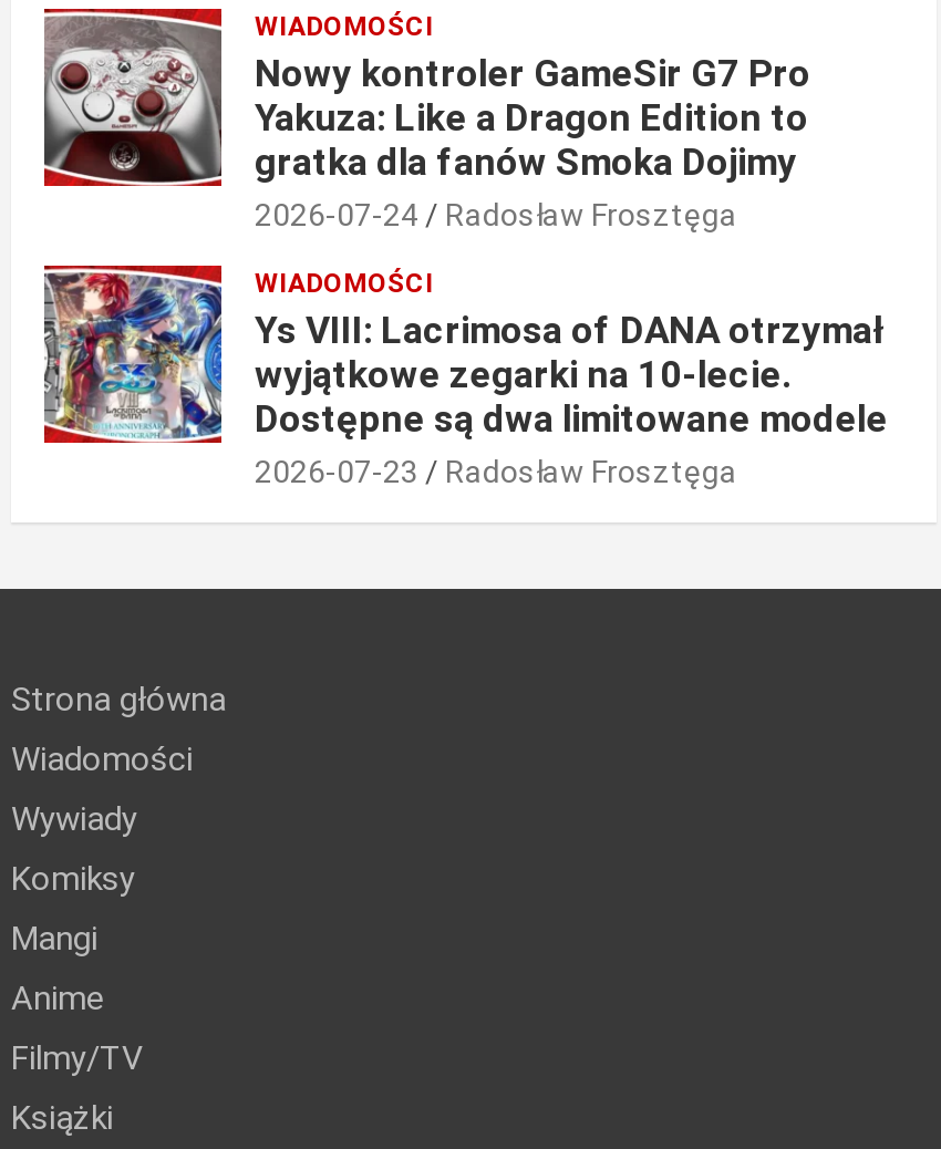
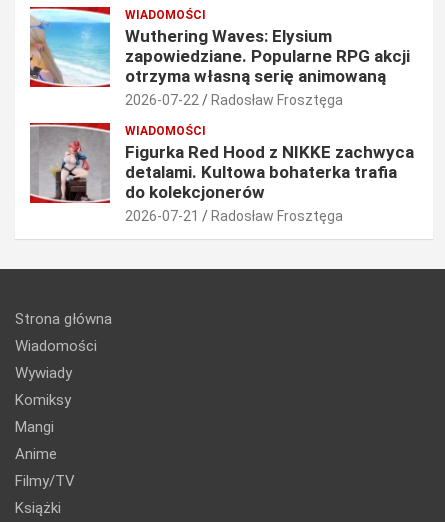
[42,13,810,232] [image] | Nowy kontroler GameSir G7 Pro | Yakuza: Like a Dragon Edition to | gratka dla fanów Smoka Dojimy | 2026-07-24 -> [29,9,410,108] [image] | Wuthering Waves: Elysium | zapowiedziane. Popularne RPG akcji | otrzyma własną serię animowaną | 2026-07-22
[44,272,888,489] [image] | Ys VIII: Lacrimosa of DANA otrzymał | wyjątkowe zegarki na 10-lecie. | Dostępne są dwa limitowane modele | 2026-07-23 -> [31,126,414,224] [image] | Figurka Red Hood z NIKKE zachwyca | detalami. Kultowa bohaterka trafia | do kolekcjonerów | 2026-07-21

